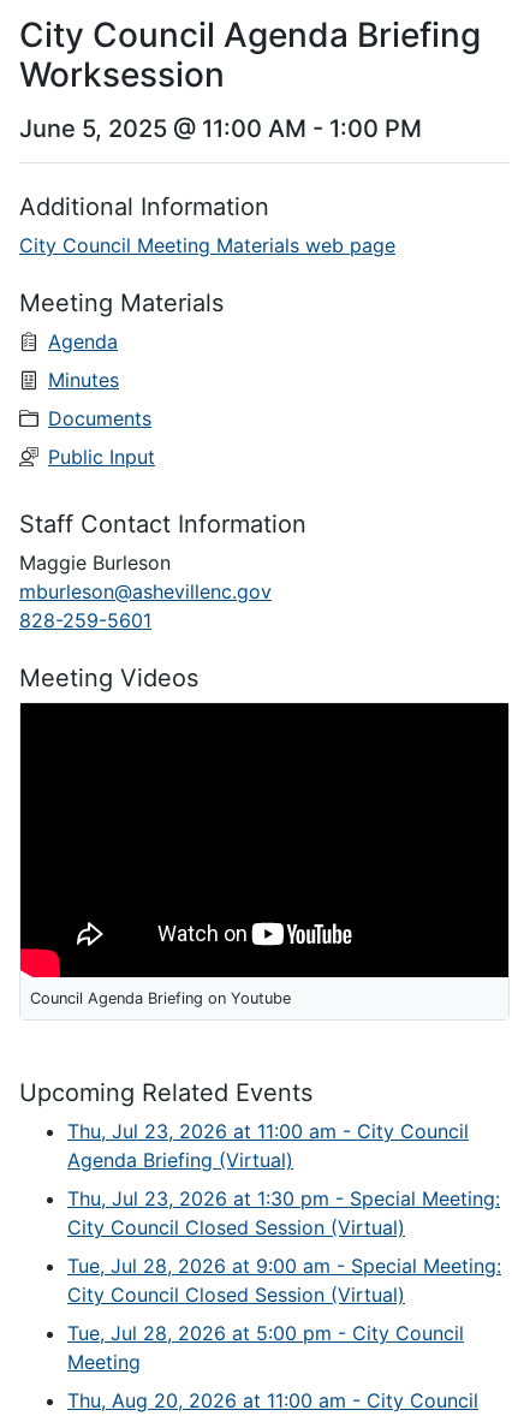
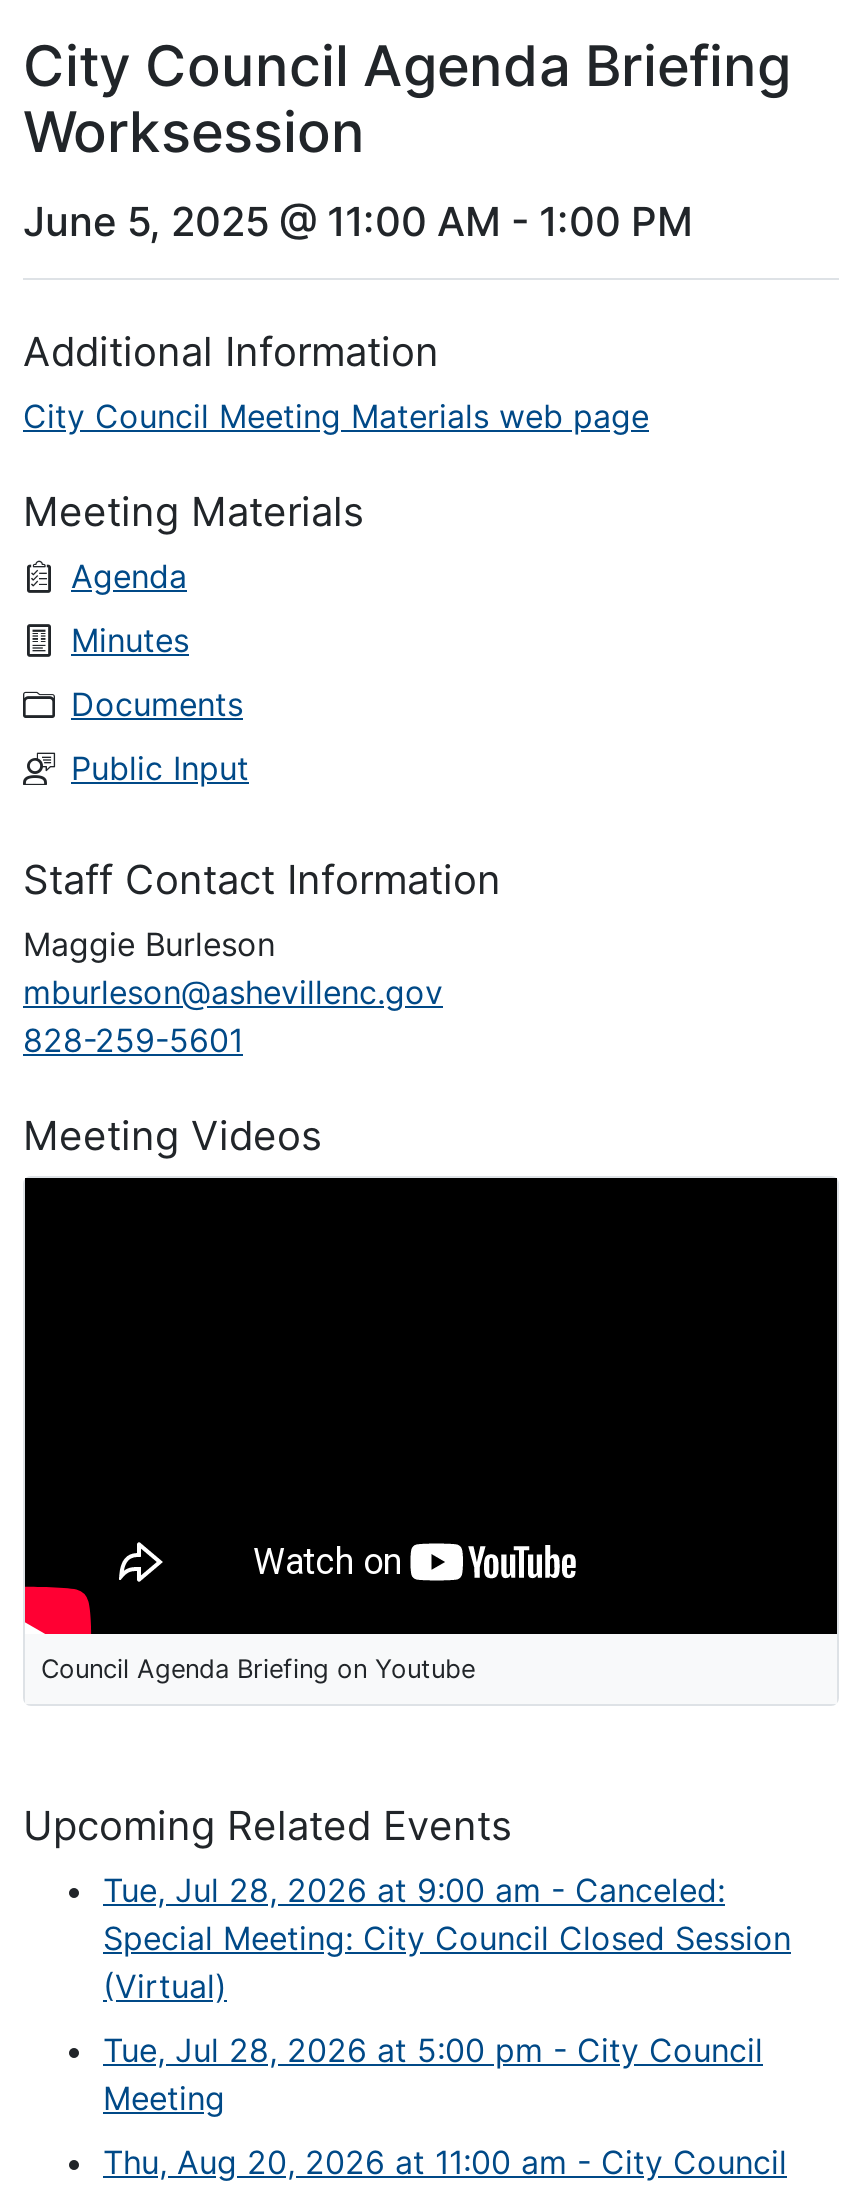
[67,1120,501,1307] Thu, Jul 23, 2026 at 11:00 am - City Council | Agenda Briefing (Virtual) | Thu, Jul 23, 2026 at 1:30 pm - Special Meeting: | City Council Closed Session (Virtual) | Tue, Jul 28, 2026 at 9:00 am - Special Meeting: | City Council Closed Session (Virtual) -> [103,1871,791,2007] Tue, Jul 28, 2026 at 9:00 am - Canceled: | Special Meeting: City Council Closed Session | (Virtual)

